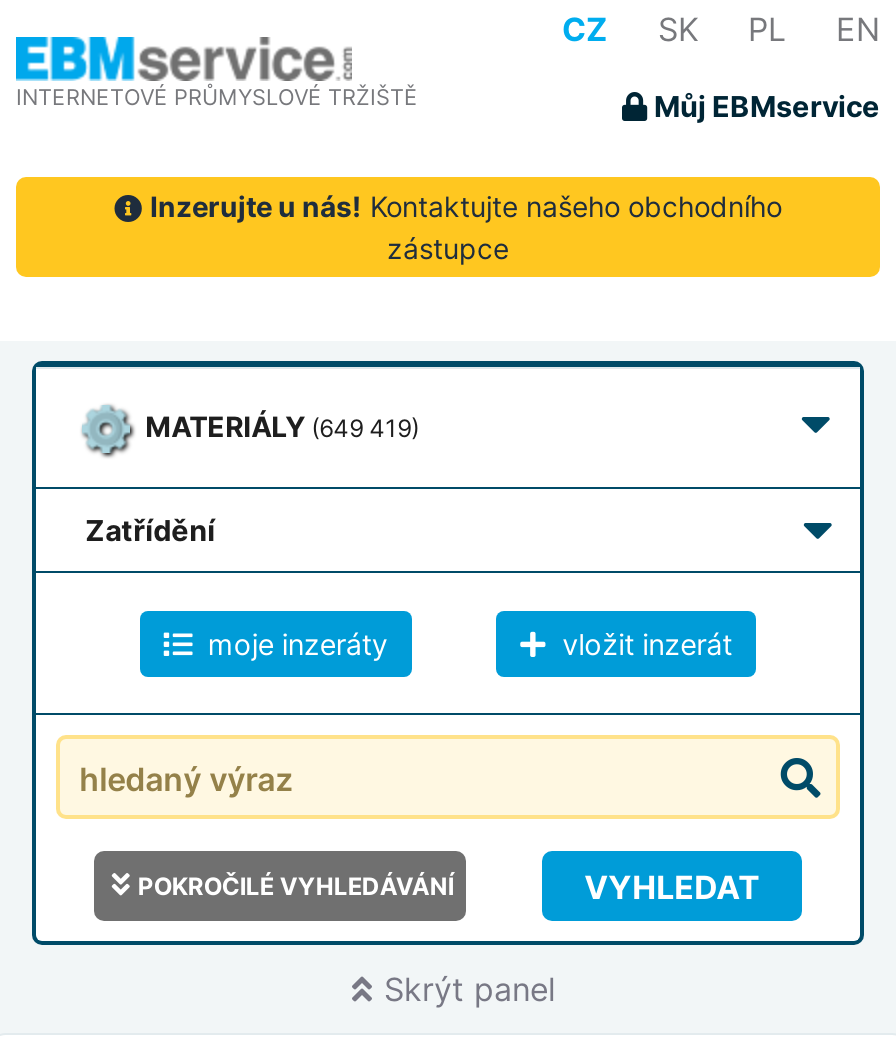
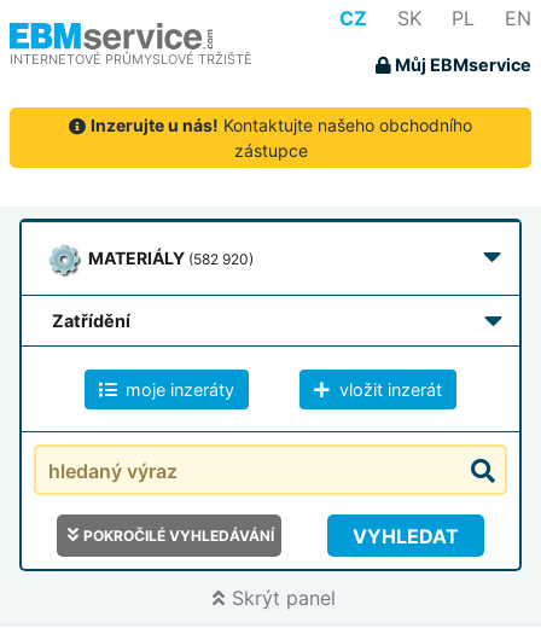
[145,409,419,443] MATERIÁLY (649 419) -> [88,248,253,268] MATERIÁLY (582 920)

